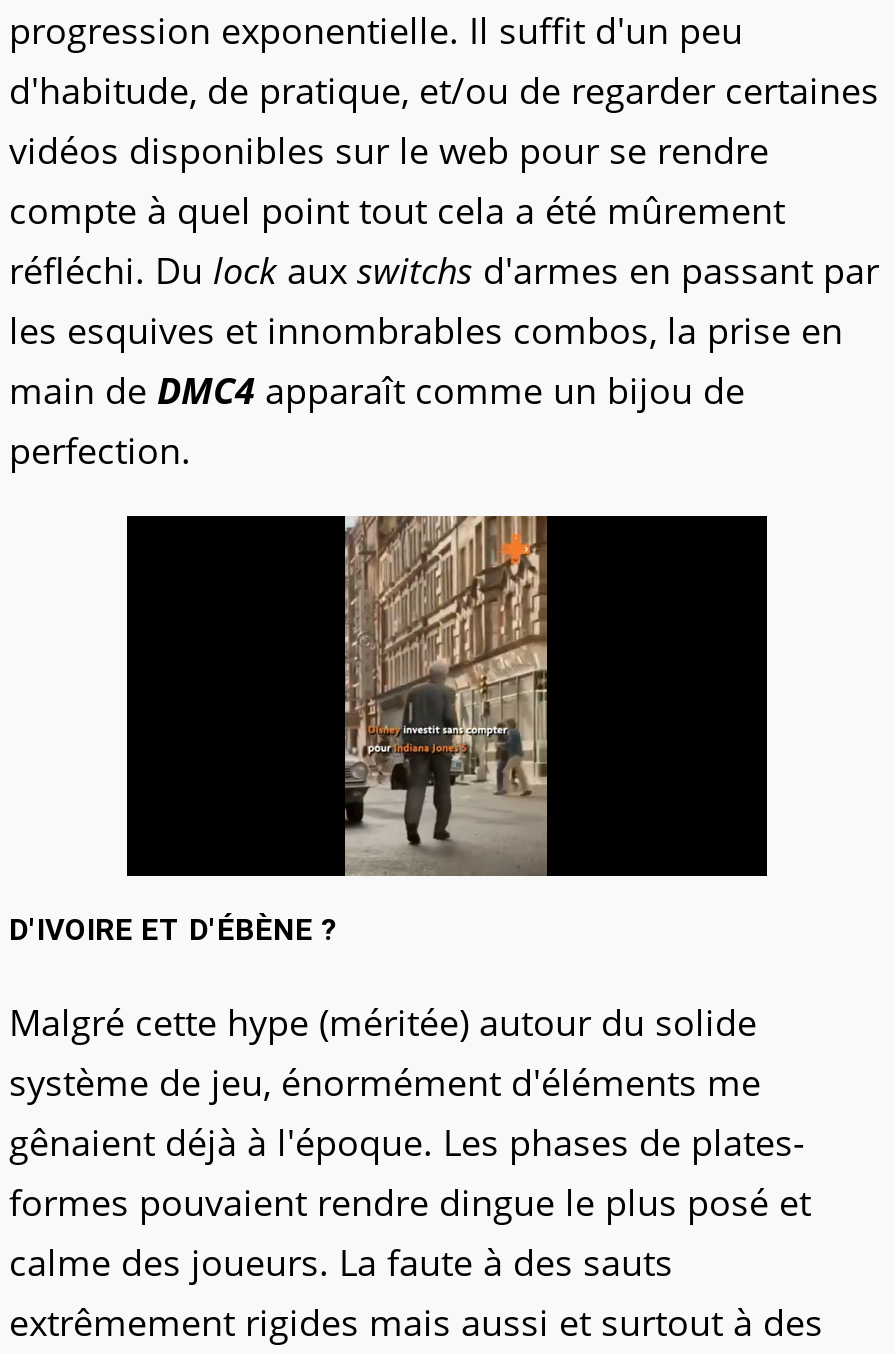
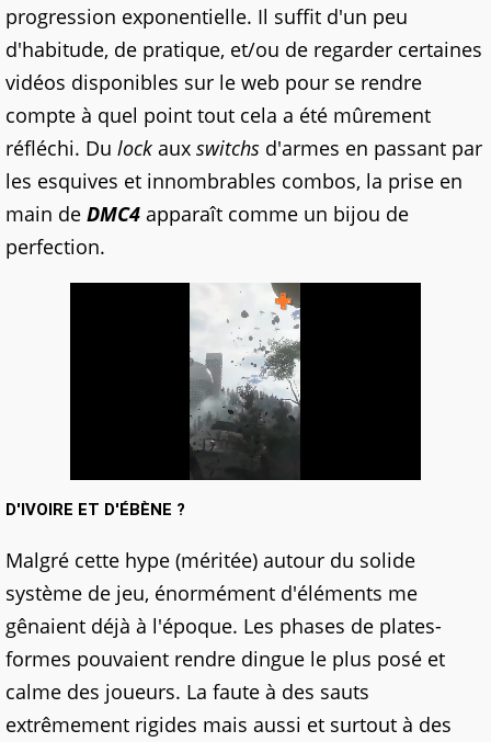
[343,514,549,878] [image] -> [189,283,301,480] [image]

